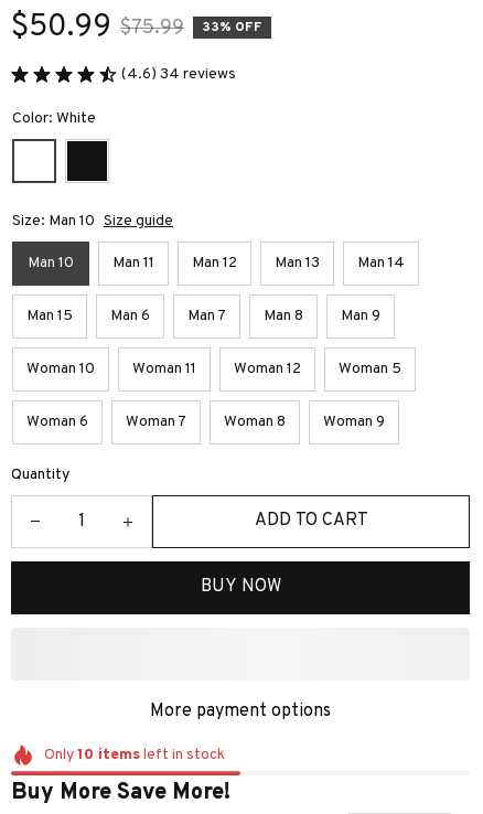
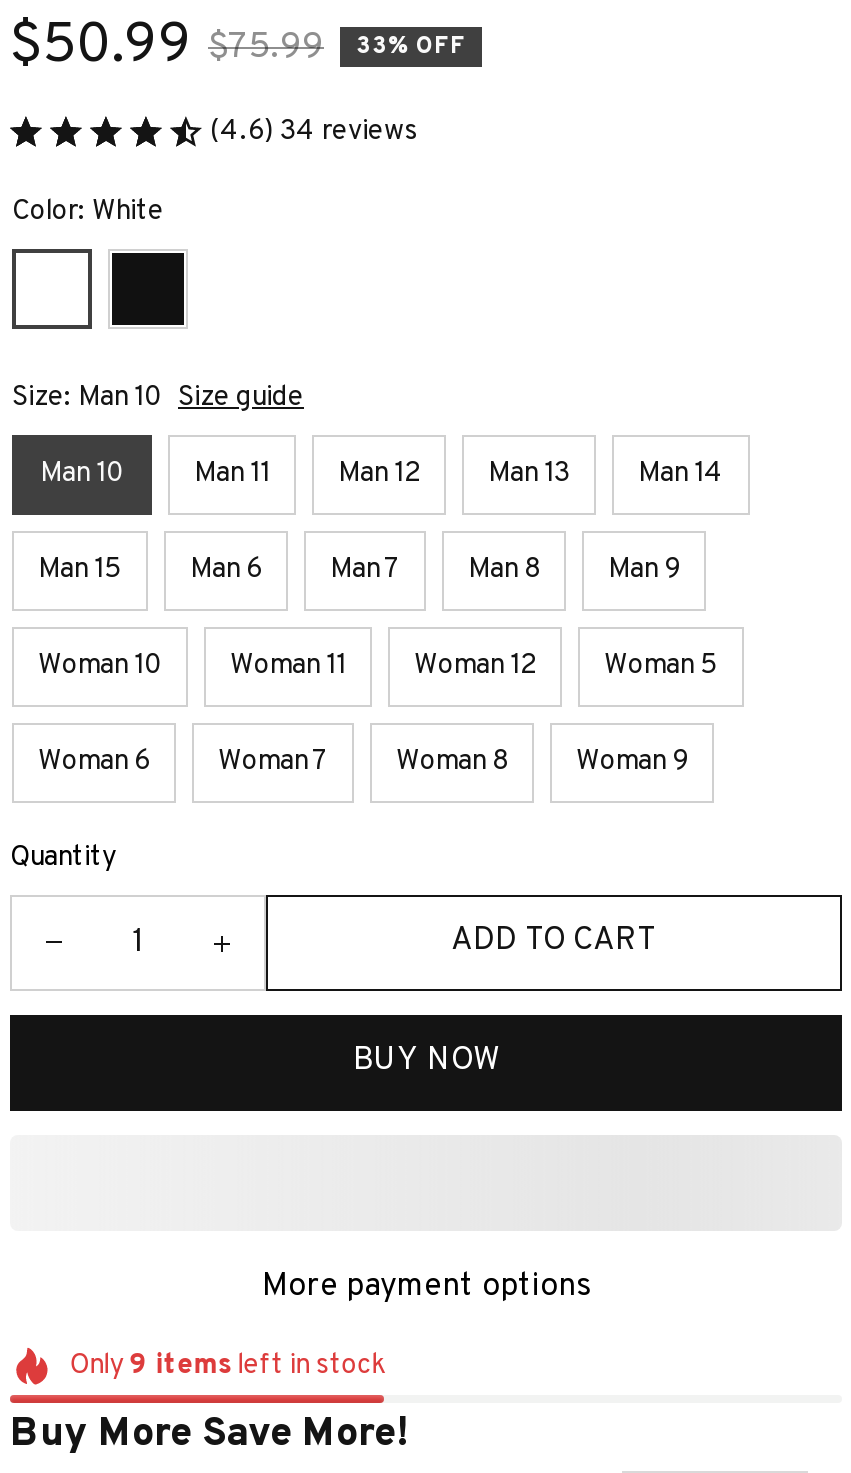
[44,745,225,764] Only 10 items left in stock -> [69,1348,385,1382] Only 9 items left in stock

